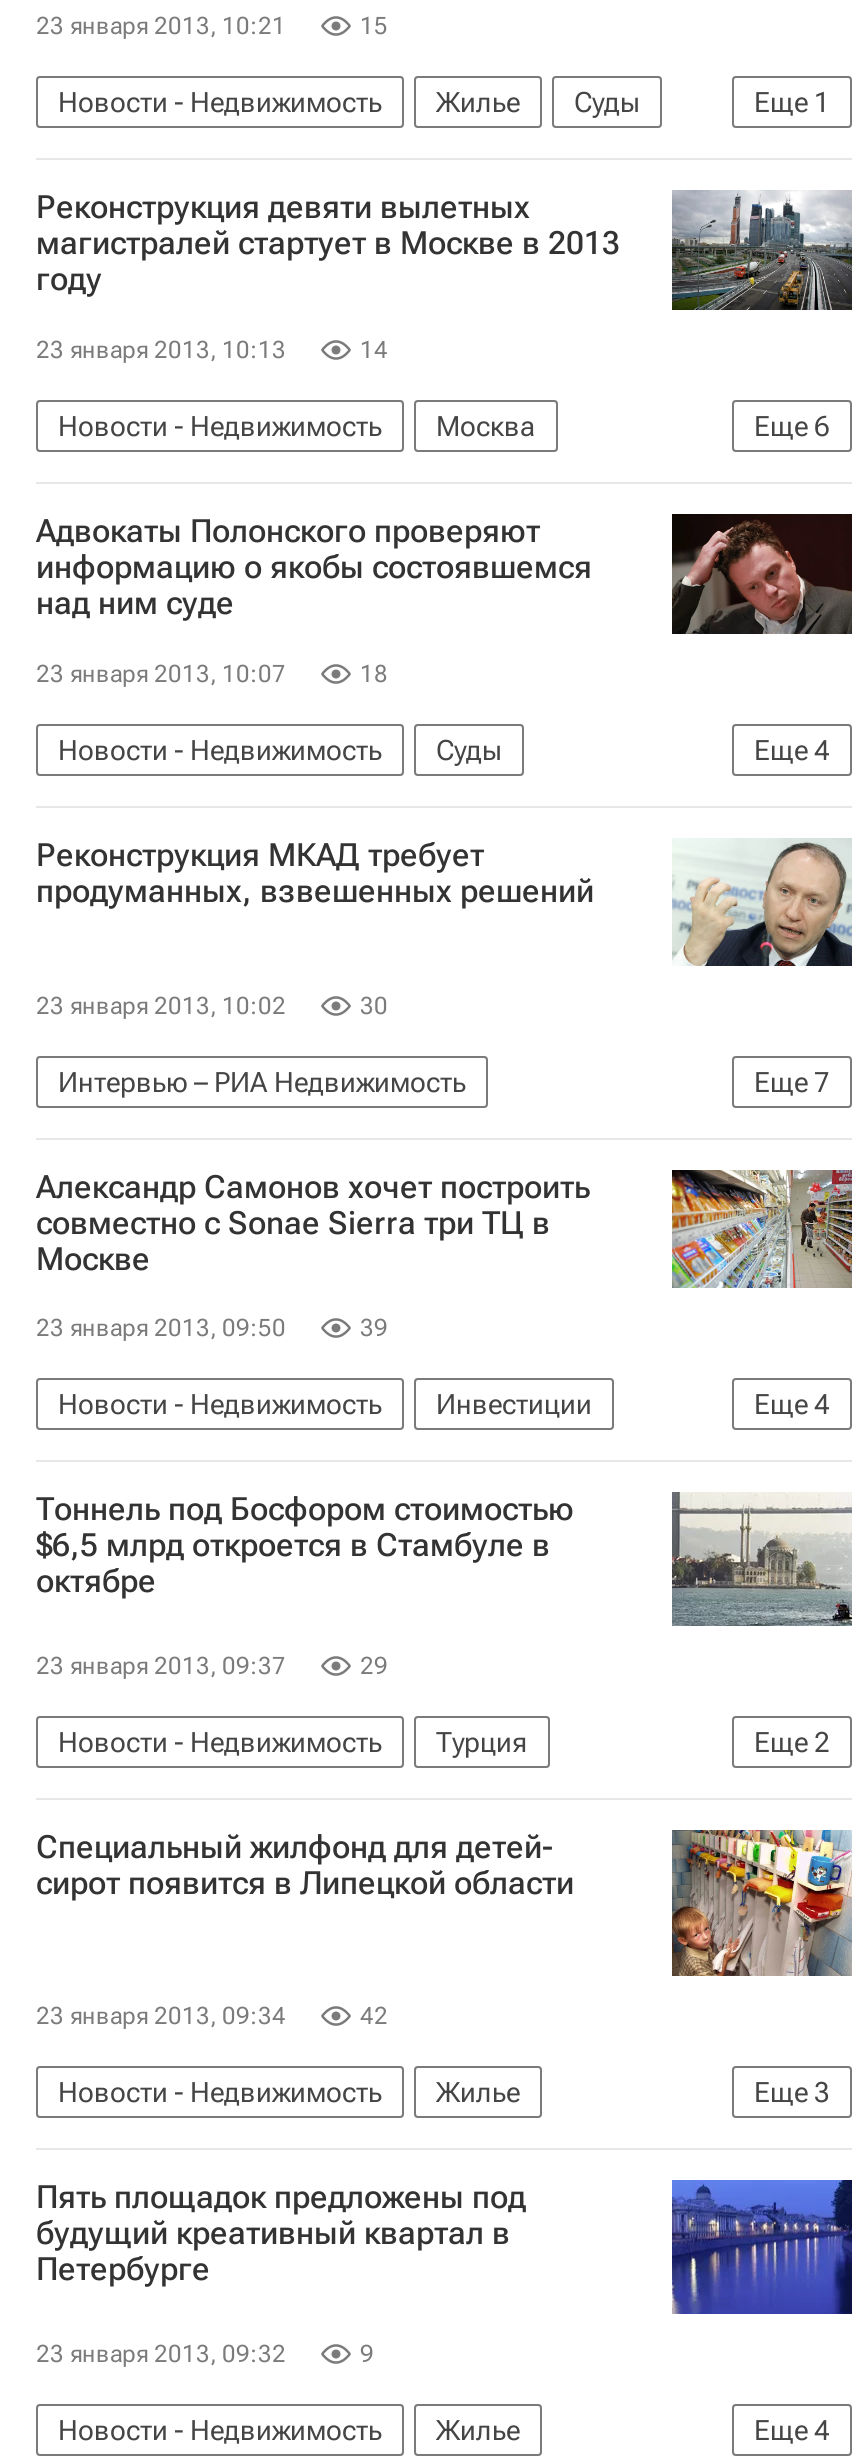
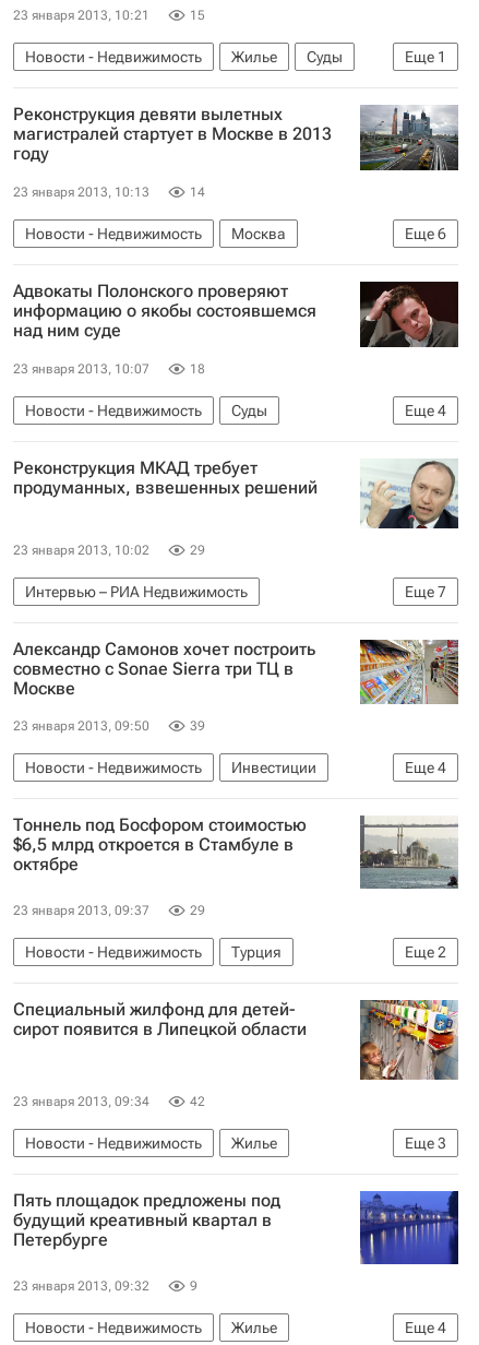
[360,992,388,1020] 30 -> [190,542,205,558] 29

